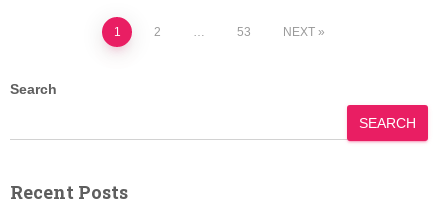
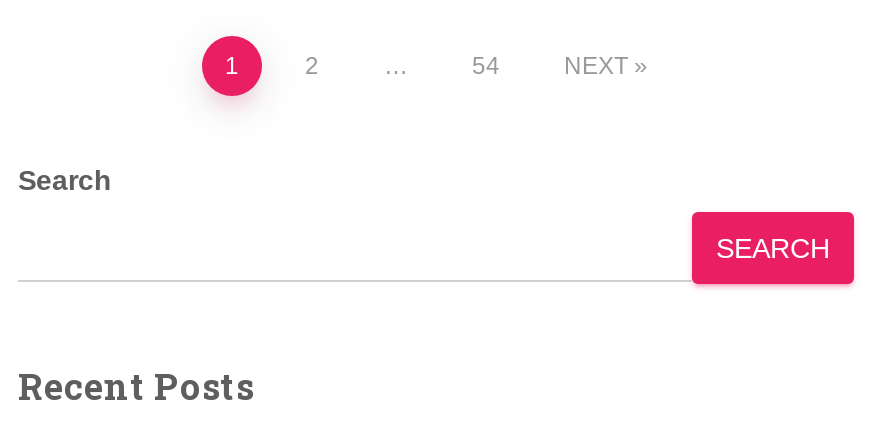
[237,25,251,39] 53 -> [472,52,500,80] 54

